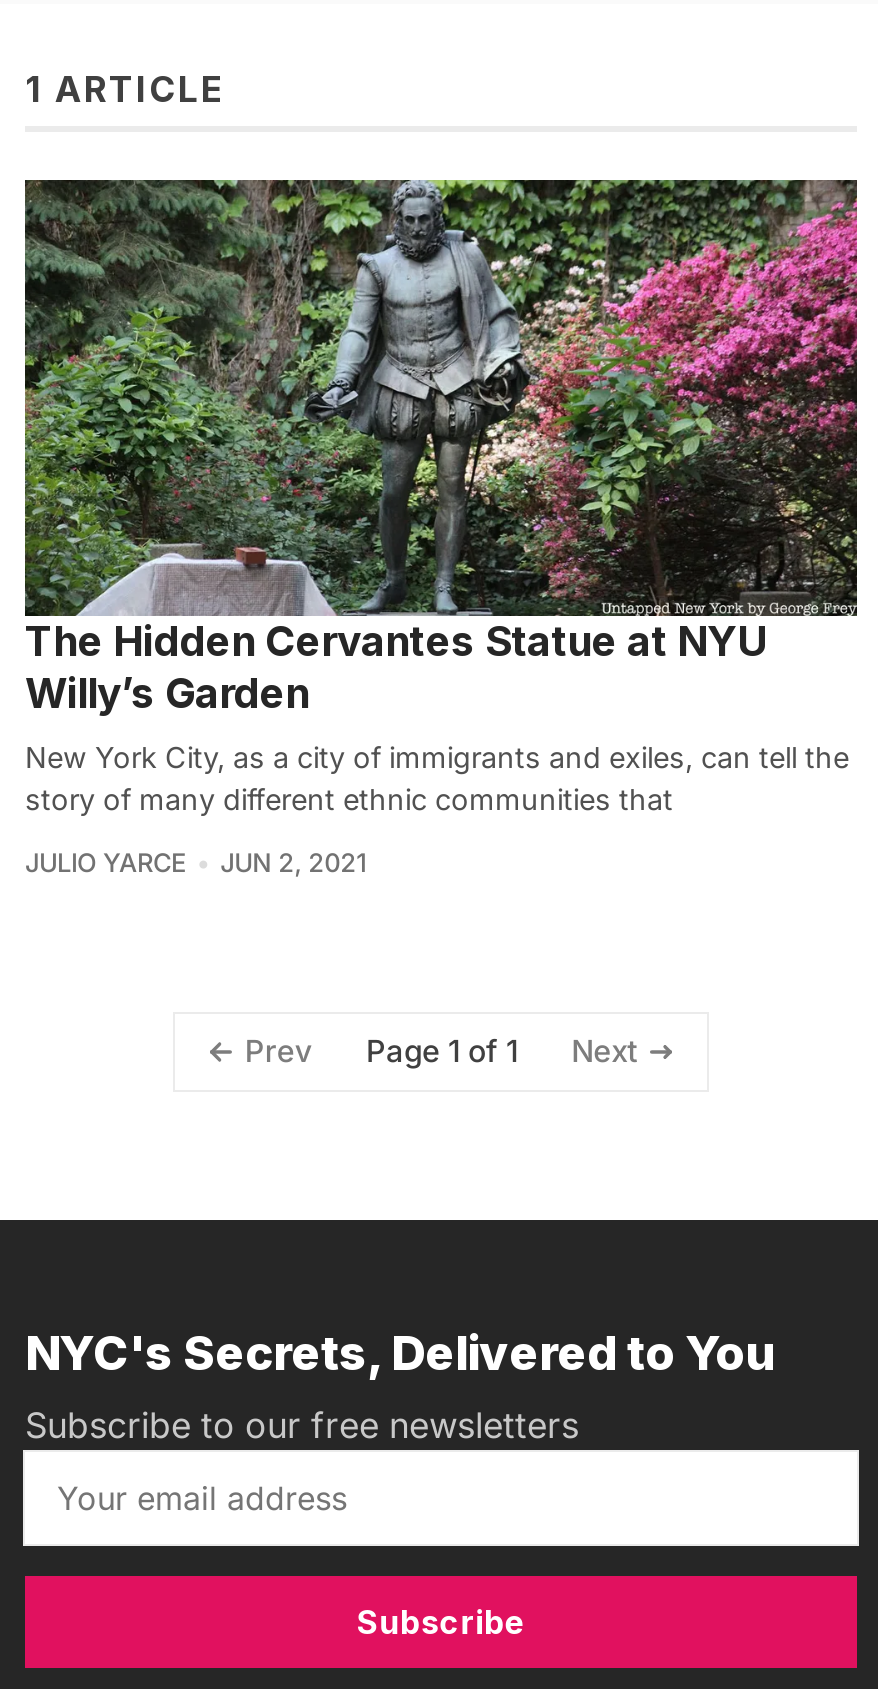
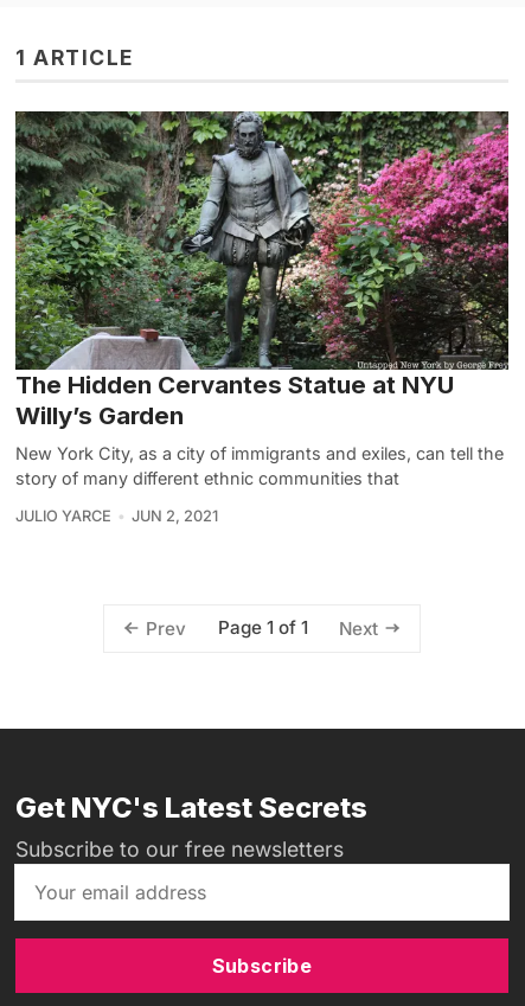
[25,1325,773,1383] NYC's Secrets, Delivered to You -> [15,790,367,824] Get NYC's Latest Secrets

